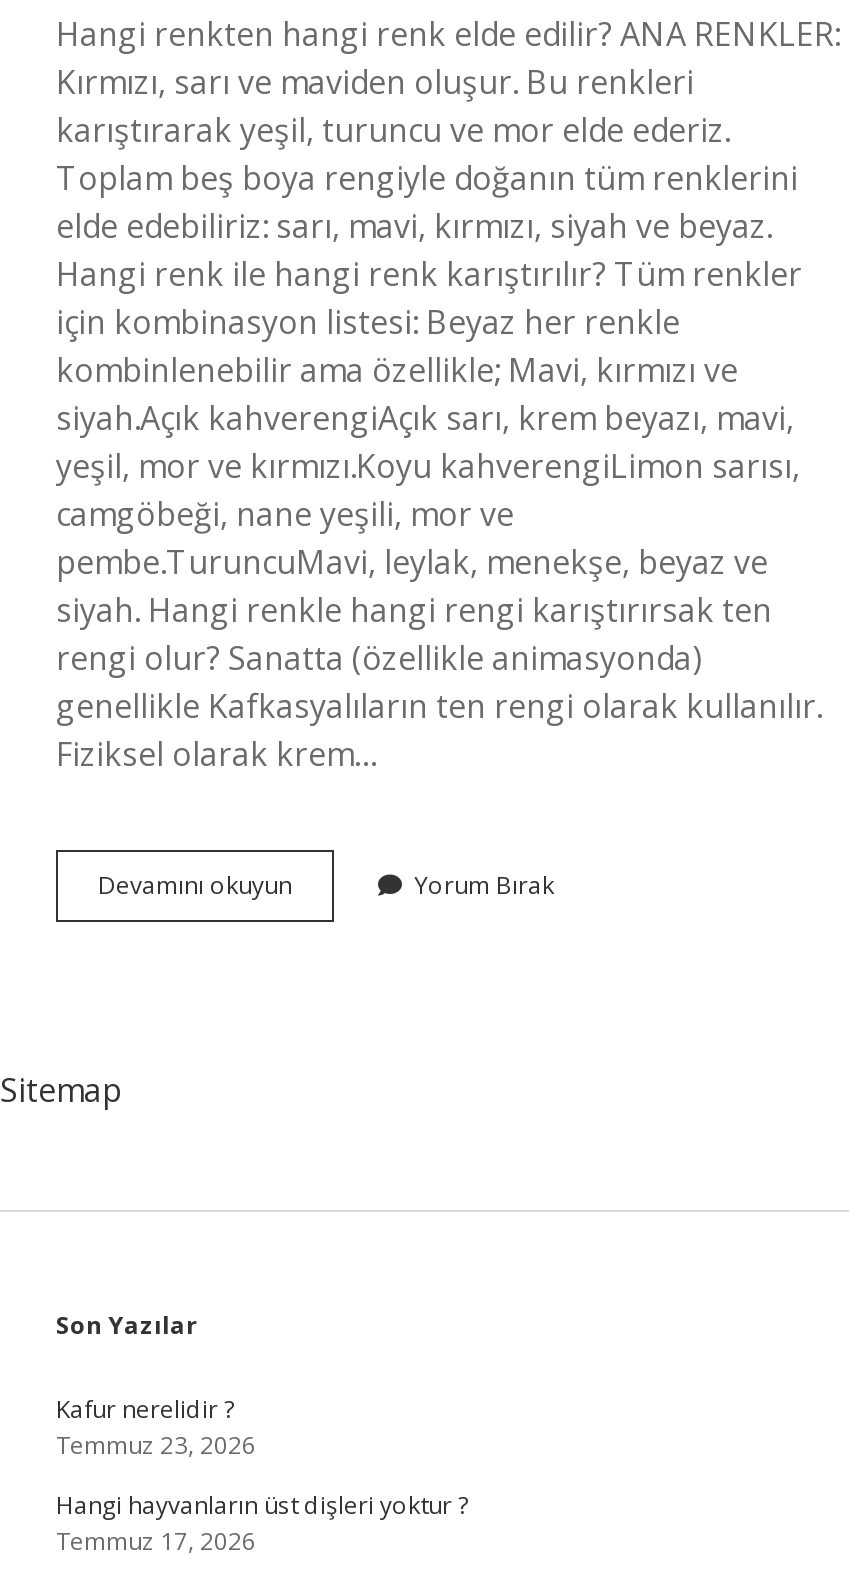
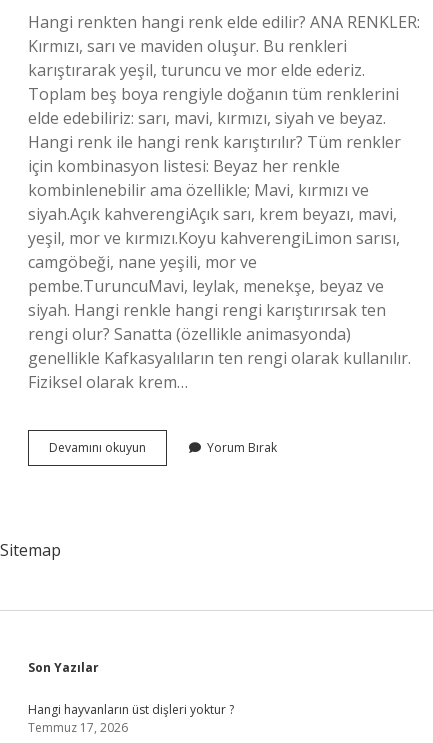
[56,1392,256,1462] Kafur nerelidir ? | Temmuz 23, 2026 -> none

